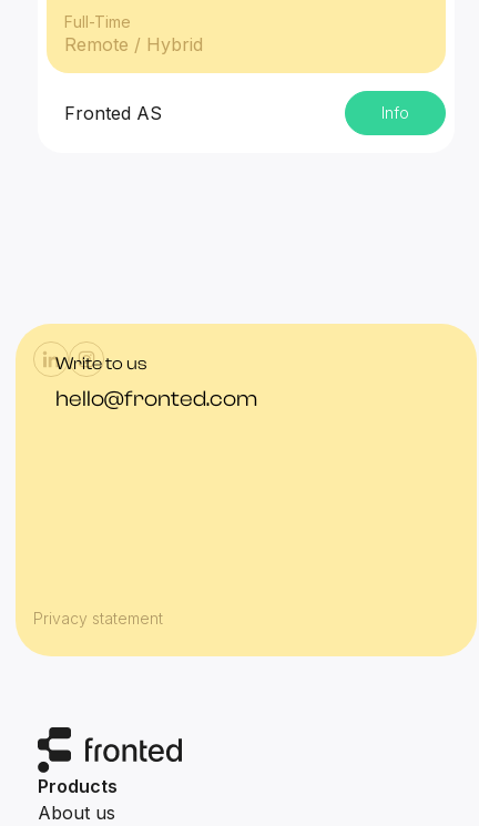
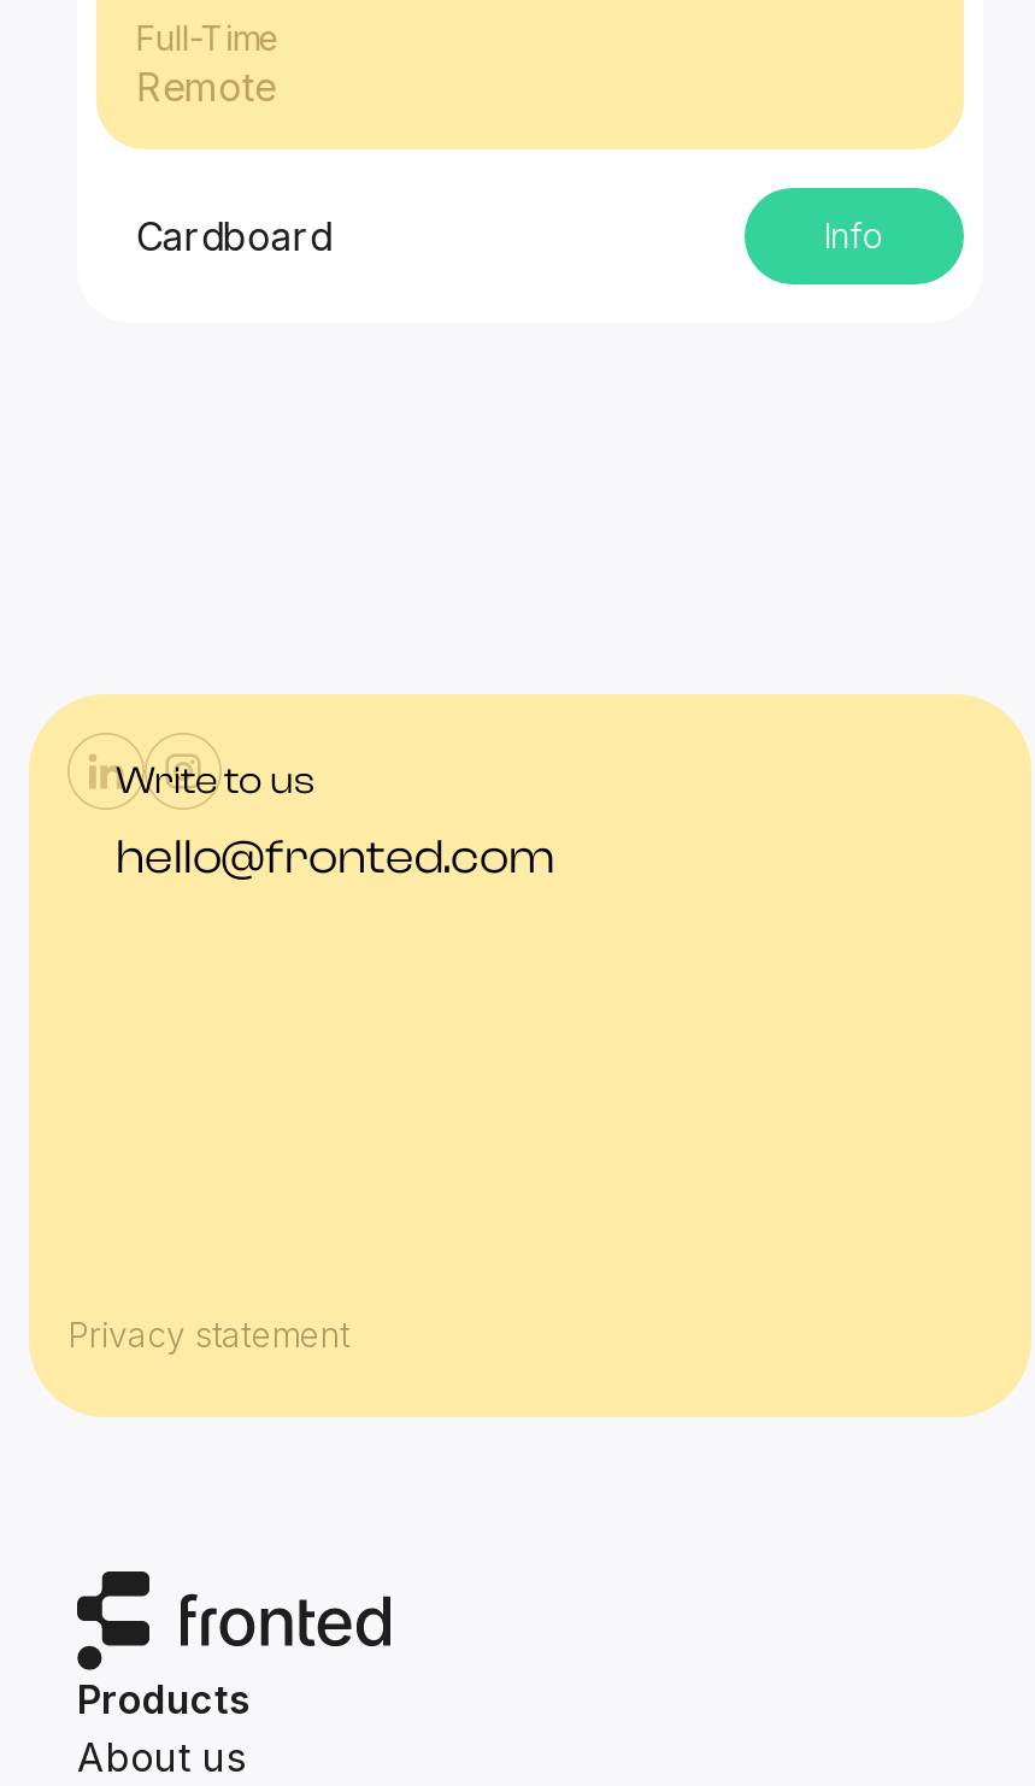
[65,33,203,55] Remote / Hybrid -> [136,63,276,111] Remote
[65,102,162,124] Fronted AS -> [136,212,331,260] Cardboard

